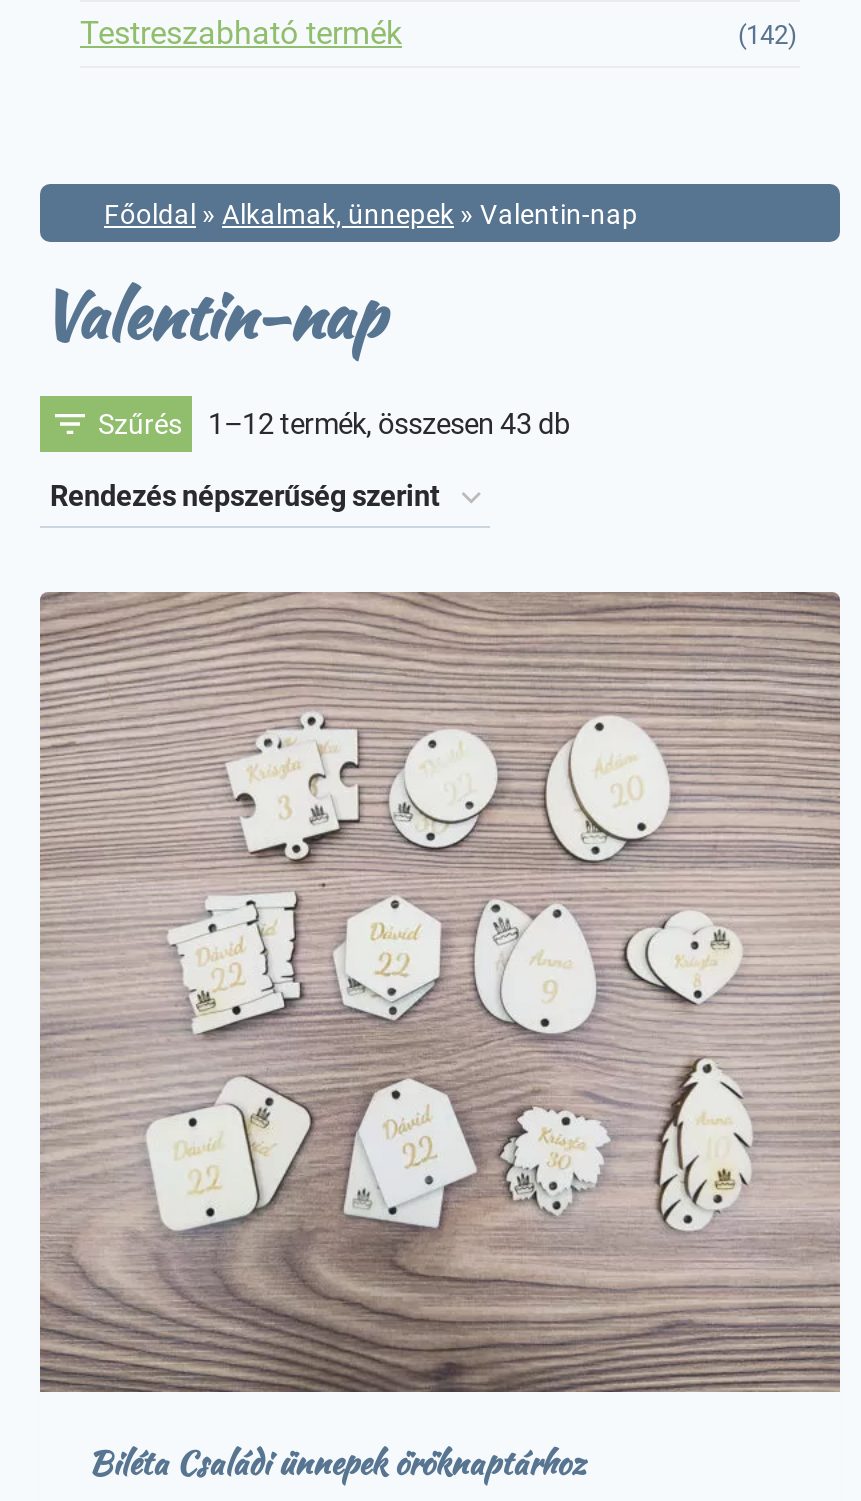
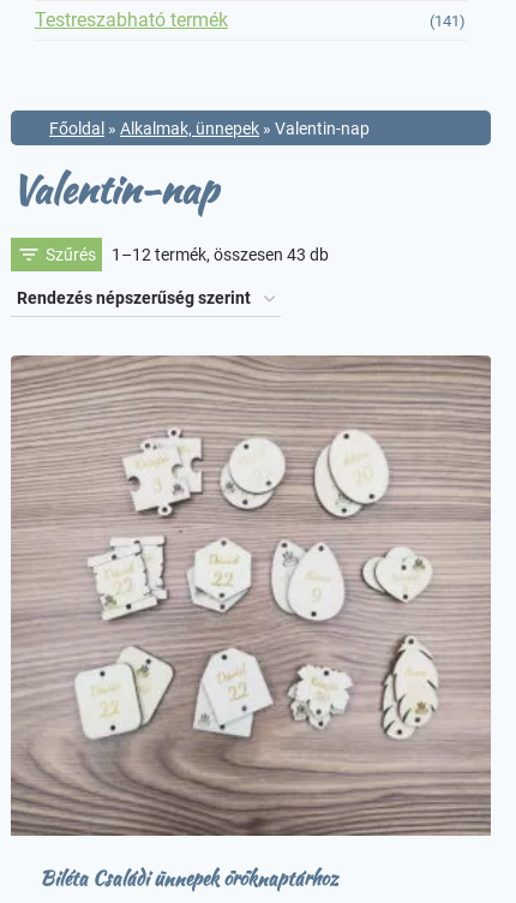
[738,20,798,50] (142) -> [430,12,466,30] (141)

